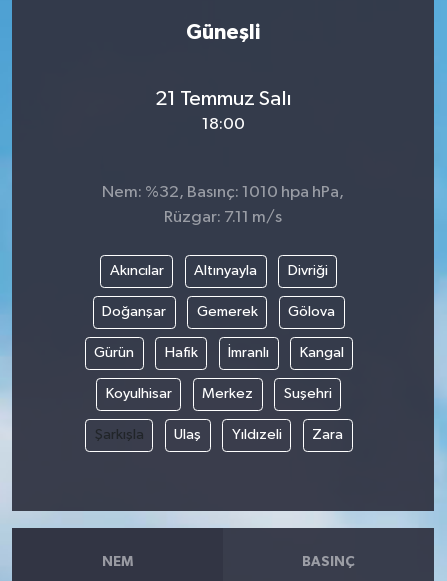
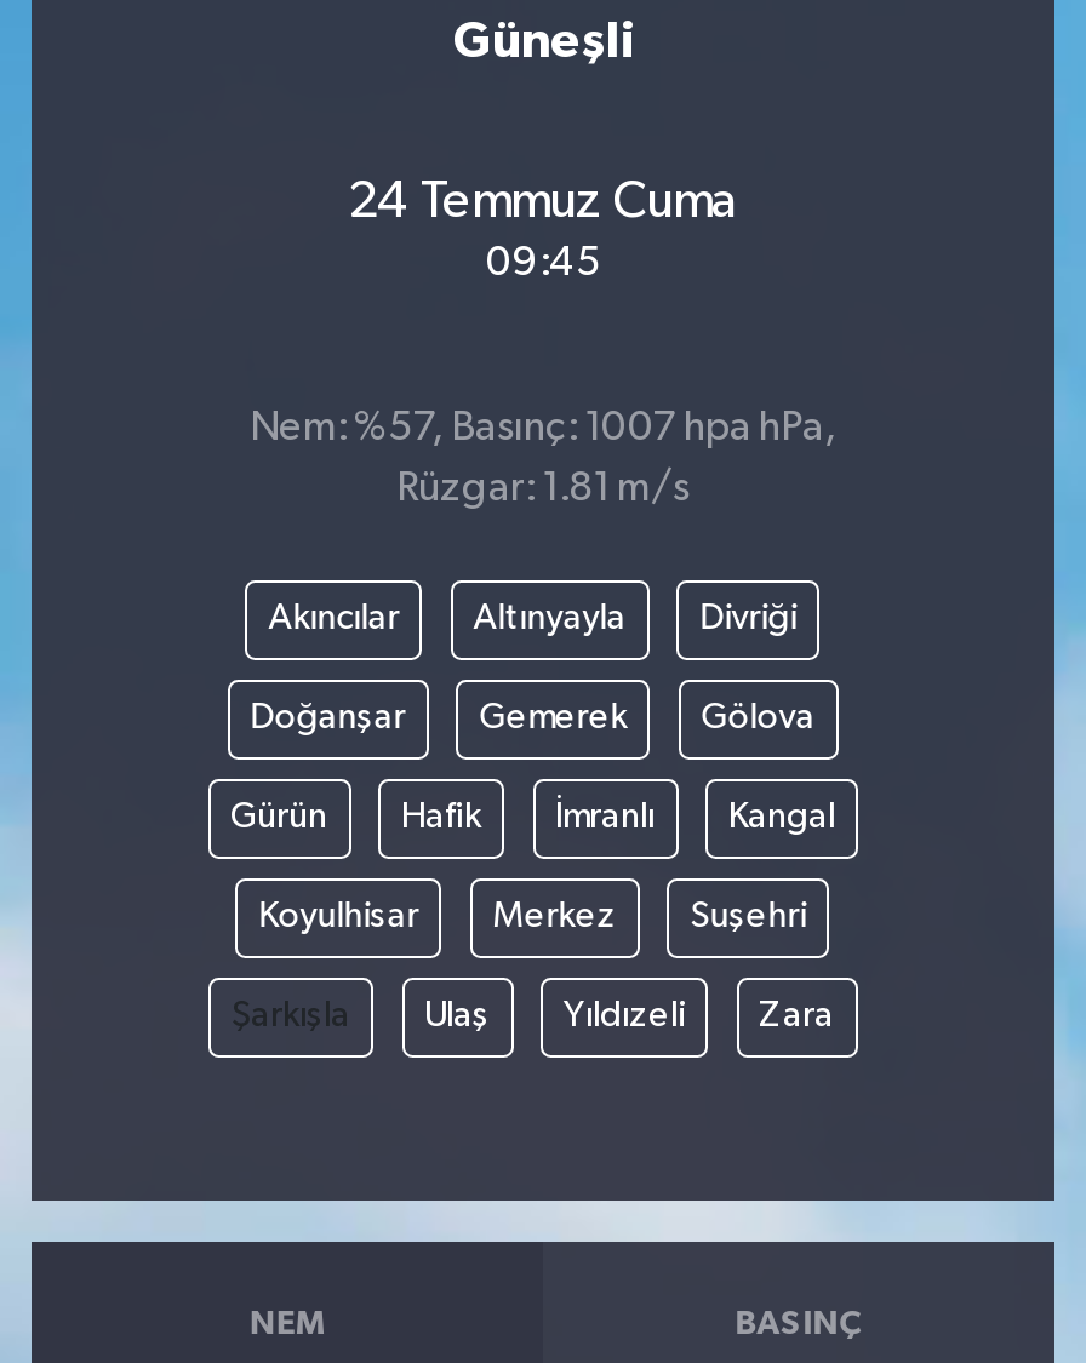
[154,88,291,110] 21 Temmuz Salı -> [348,176,738,229] 24 Temmuz Cuma
[201,116,244,133] 18:00 -> [486,244,600,285] 09:45
[102,183,344,200] Nem: %32, Basınç: 1010 hpa hPa, -> [250,407,836,448] Nem: %57, Basınç: 1007 hpa hPa,
[164,208,282,225] Rüzgar: 7.11 m/s -> [396,468,690,509] Rüzgar: 1.81 m/s

